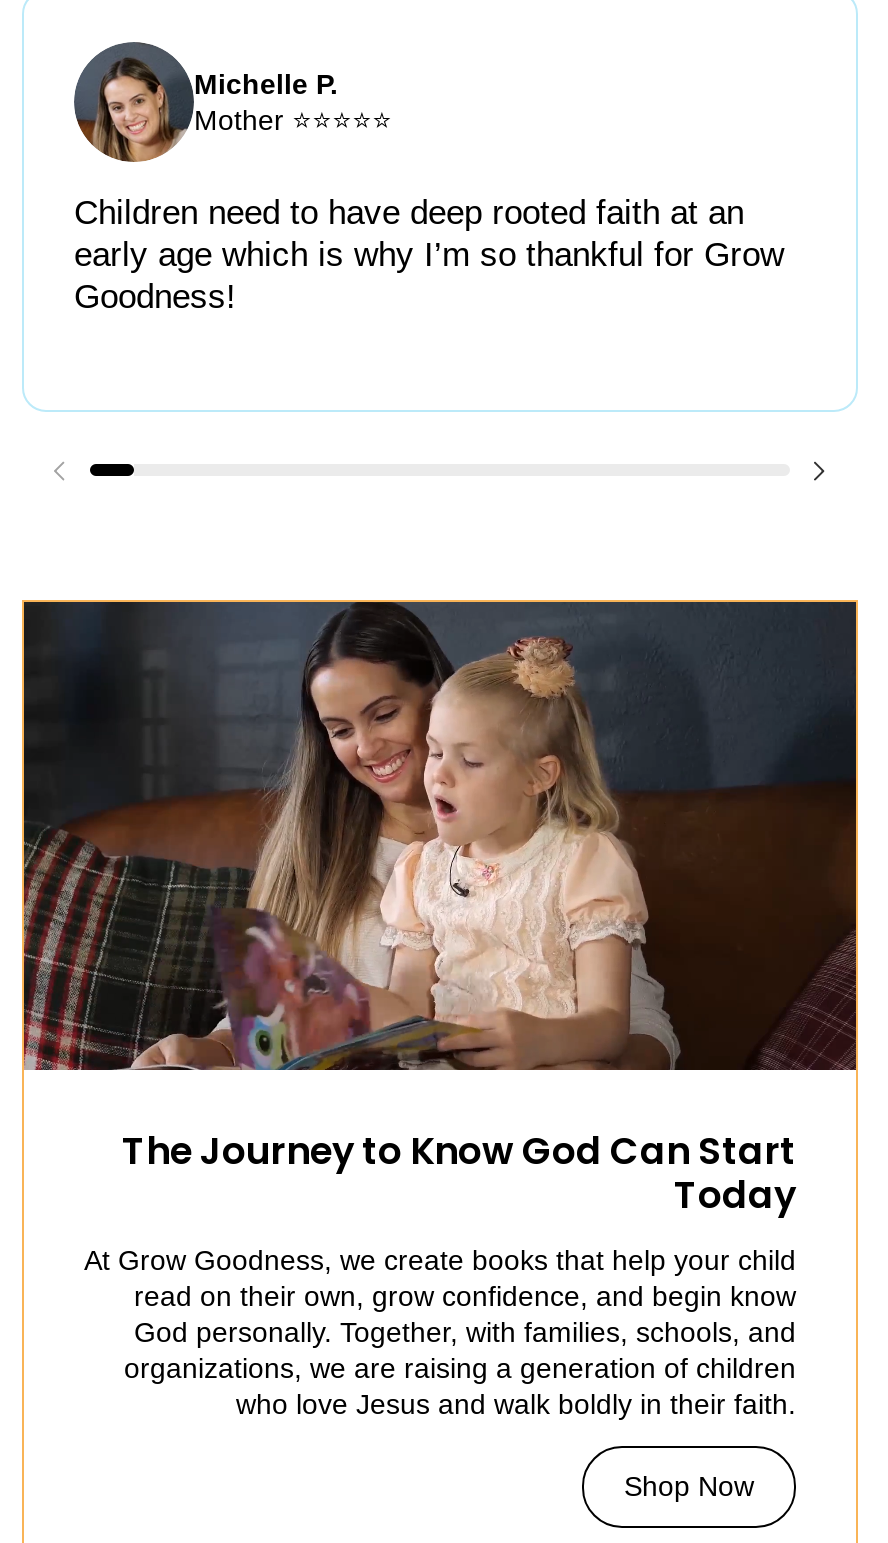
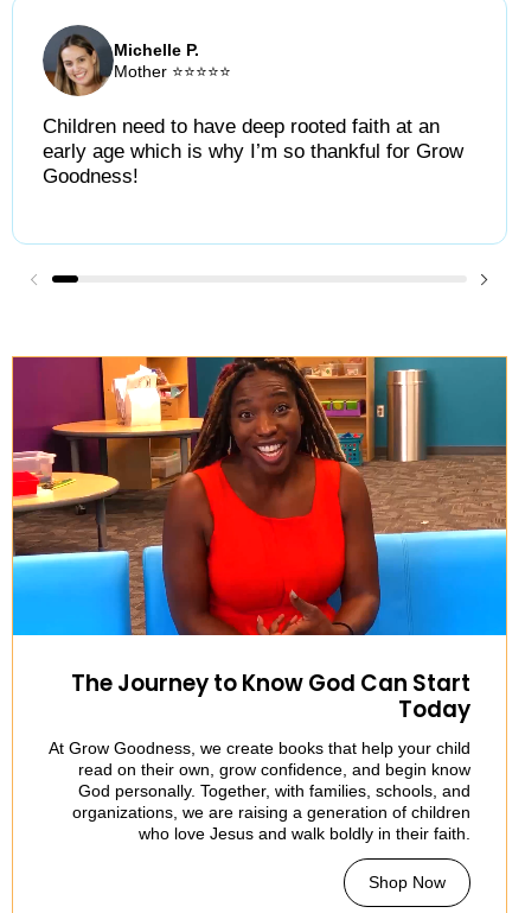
[22,600,858,1072] [image] -> [12,356,507,636] [image]

